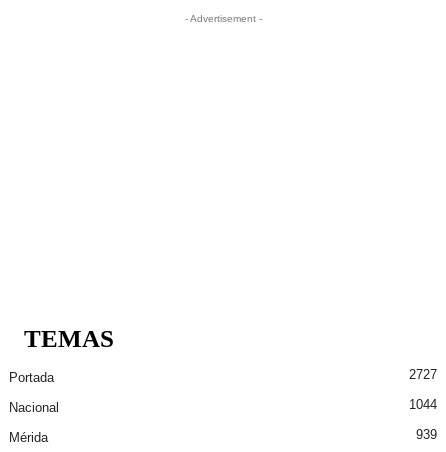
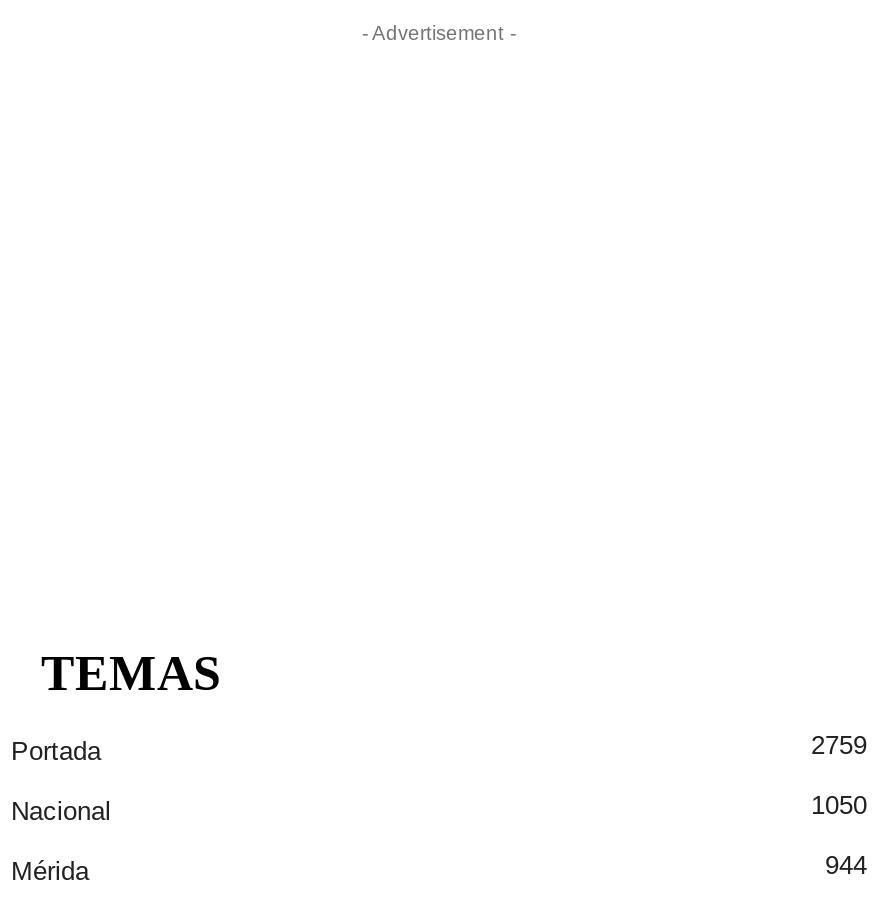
[409,367,437,382] 2727 -> [811,730,867,760] 2759
[409,397,437,412] 1044 -> [811,790,867,820] 1050
[416,427,437,442] 939 -> [825,850,867,880] 944

